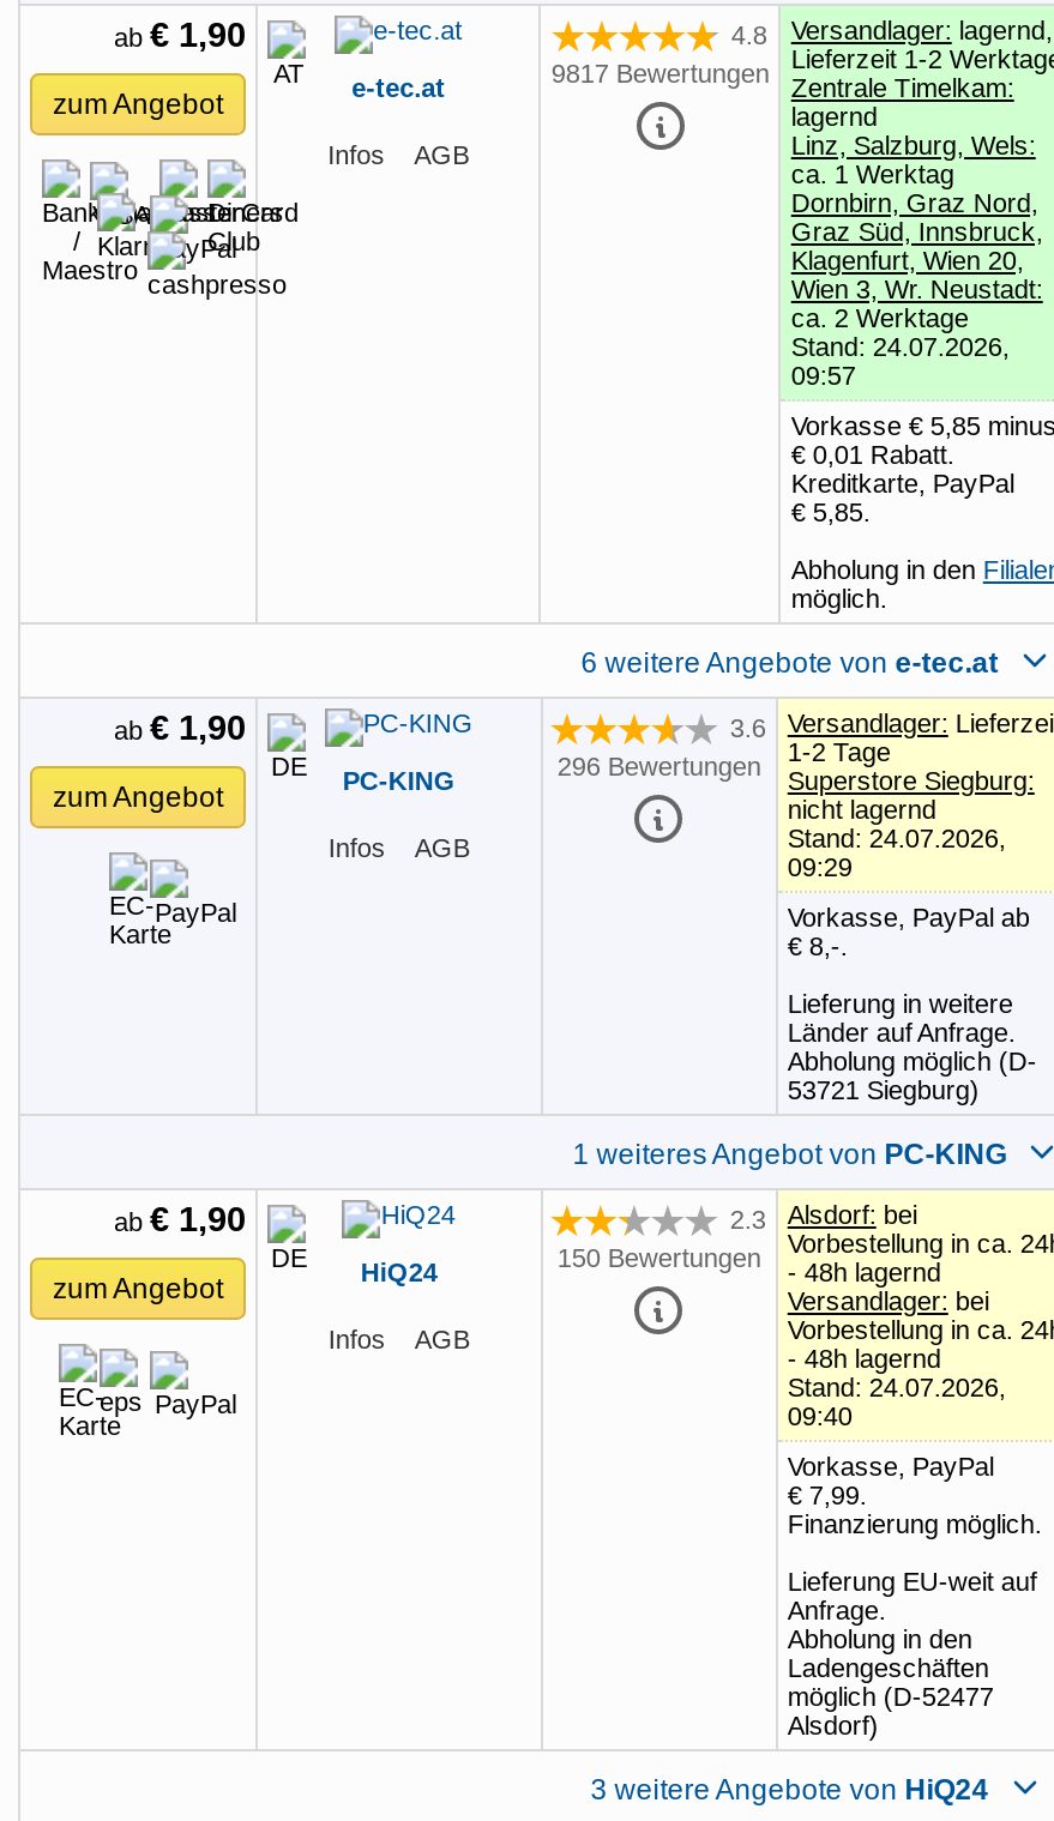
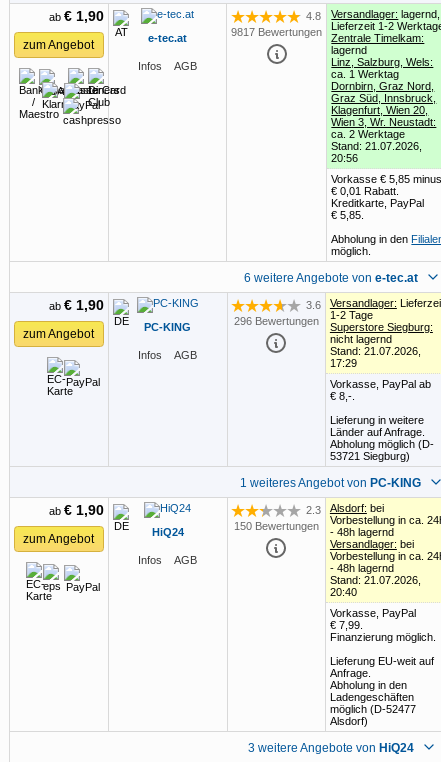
[791,331,1009,360] Stand: 24.07.2026, -> [331,140,422,152] Stand: 21.07.2026,
[791,360,856,389] 09:57 -> [331,152,358,164] 20:56
[788,823,1006,852] Stand: 24.07.2026, -> [330,345,421,357] Stand: 21.07.2026,
[788,852,852,880] 09:29 -> [330,357,357,369] 17:29
[788,1372,1006,1401] Stand: 24.07.2026, -> [330,574,421,586] Stand: 21.07.2026,
[788,1401,852,1429] 09:40 -> [330,586,357,598] 20:40

